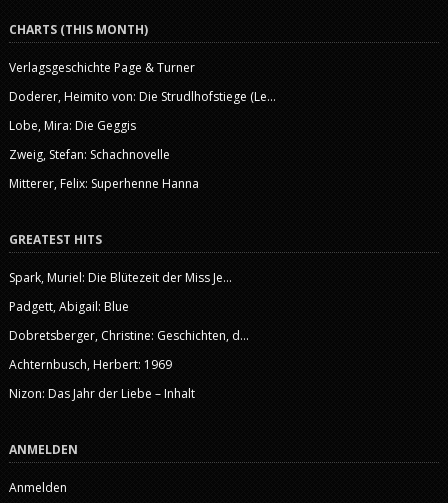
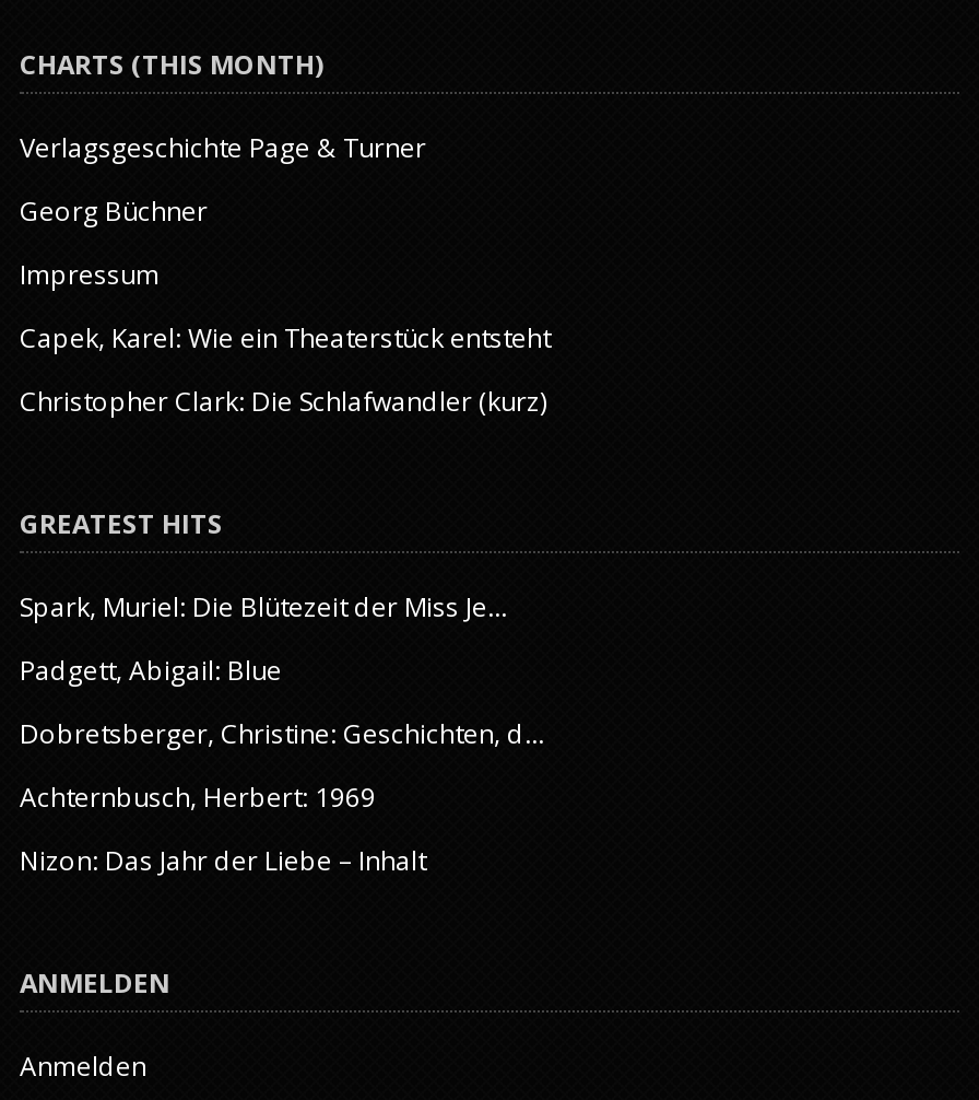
[9,88,276,105] Doderer, Heimito von: Die Strudlhofstiege (Le... -> [20,192,208,229] Georg Büchner
[9,117,136,134] Lobe, Mira: Die Geggis -> [20,255,160,292] Impressum
[9,146,170,163] Zweig, Stefan: Schachnovelle -> [20,318,551,356] Capek, Karel: Wie ein Theaterstück entsteht
[9,175,199,192] Mitterer, Felix: Superhenne Hanna -> [20,382,546,419] Christopher Clark: Die Schlafwandler (kurz)

